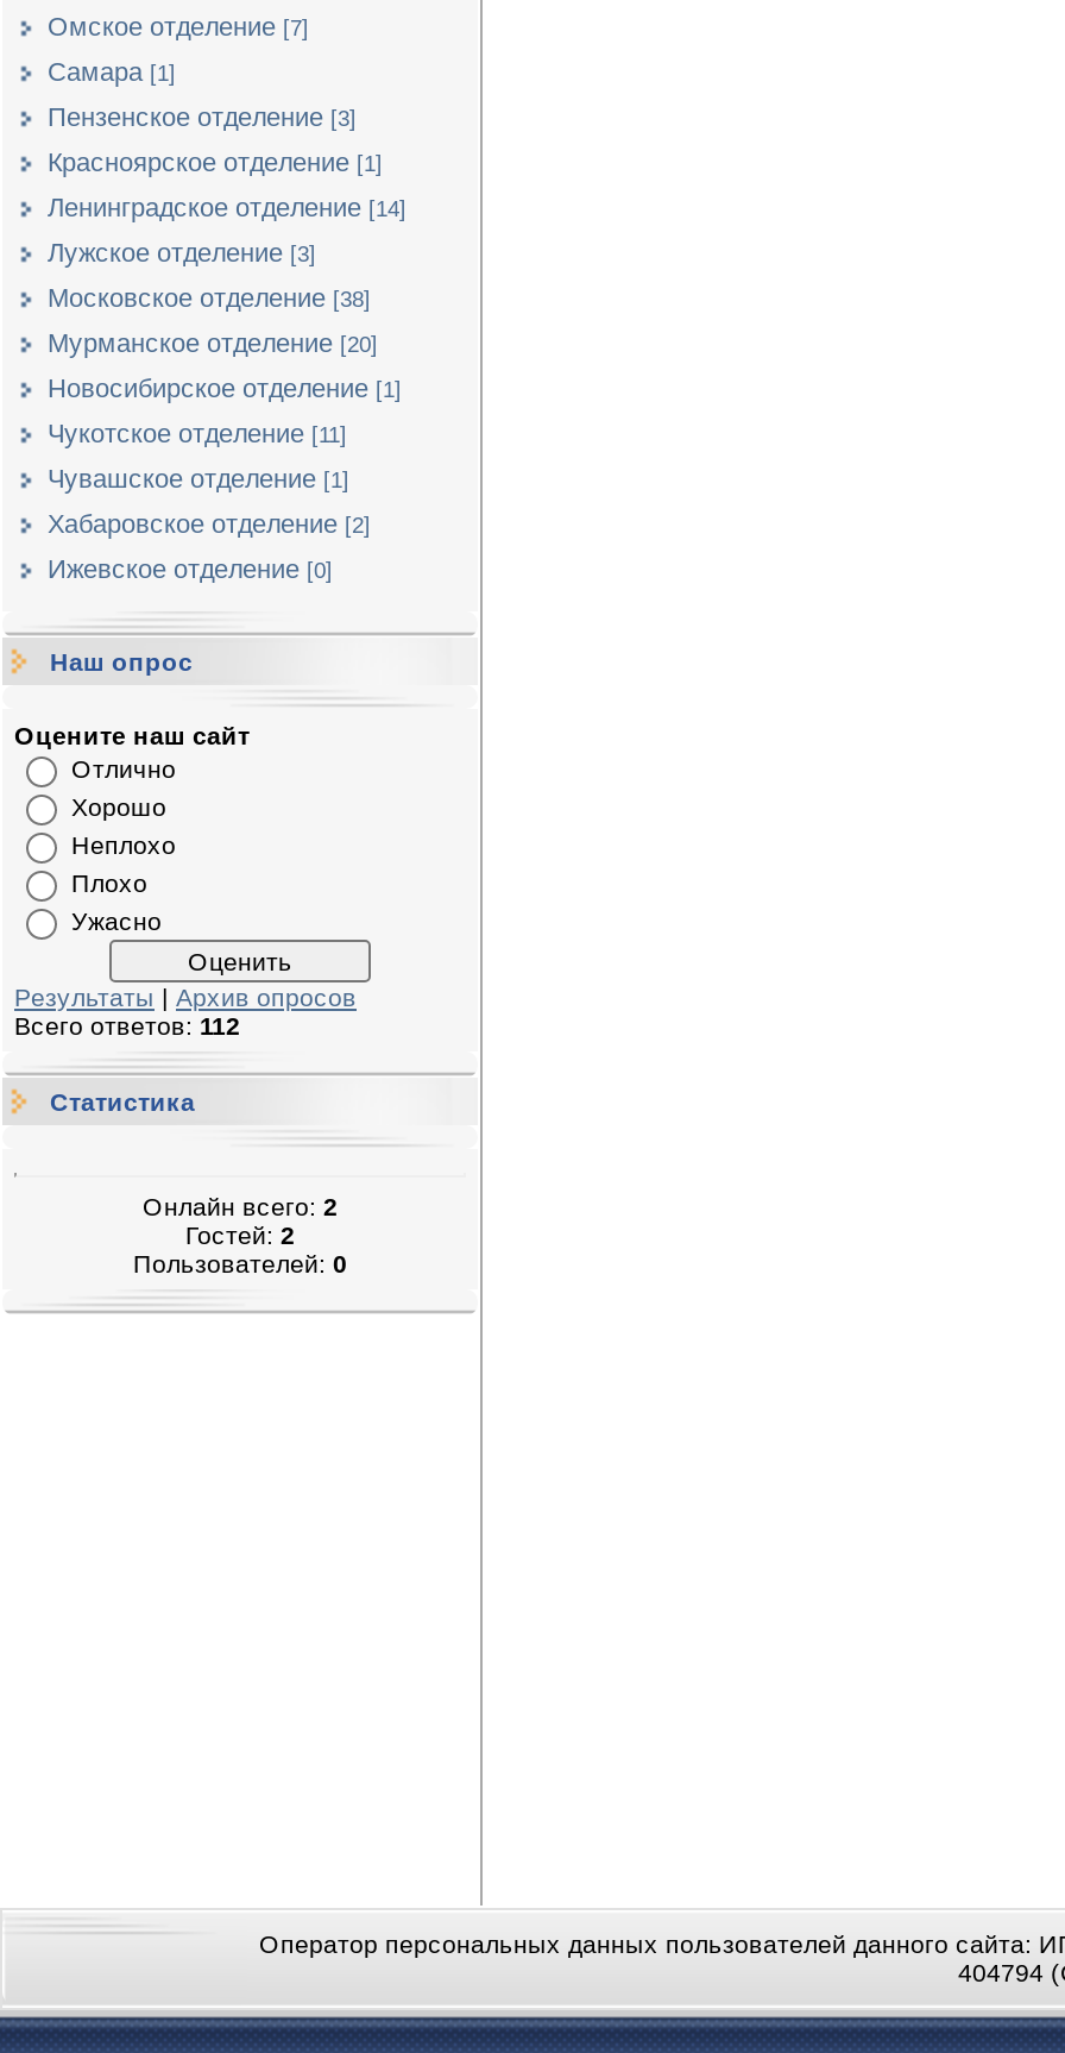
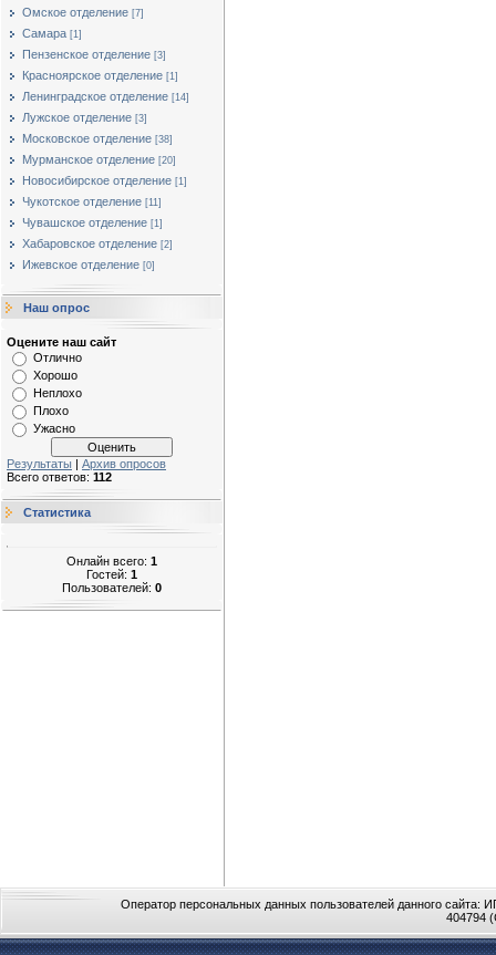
[143,1191,338,1220] Онлайн всего: 2 -> [66,554,157,567] Онлайн всего: 1
[185,1220,295,1248] Гостей: 2 -> [86,567,137,581] Гостей: 1

